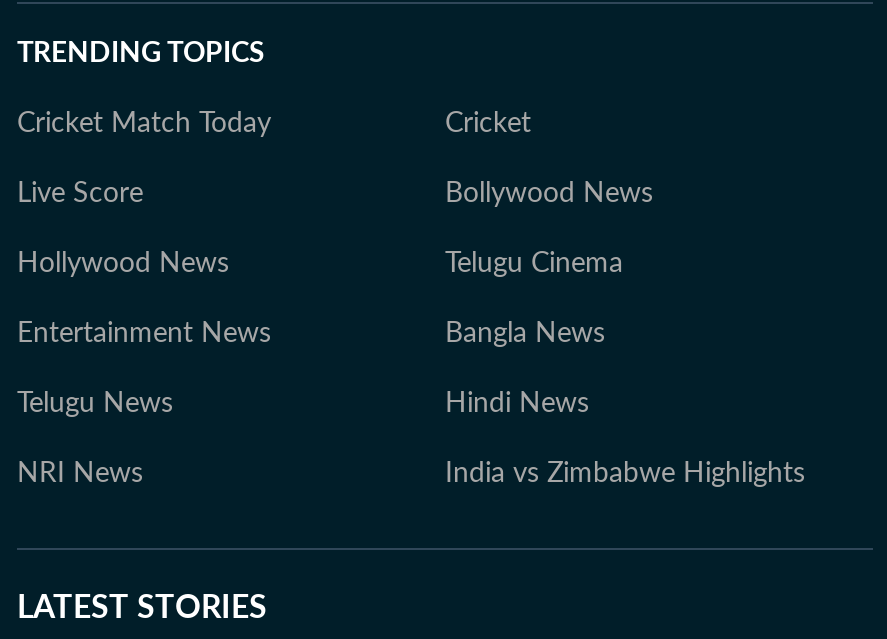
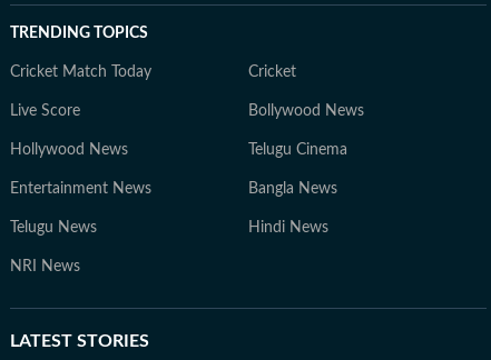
[445,459,805,487] India vs Zimbabwe Highlights -> none

